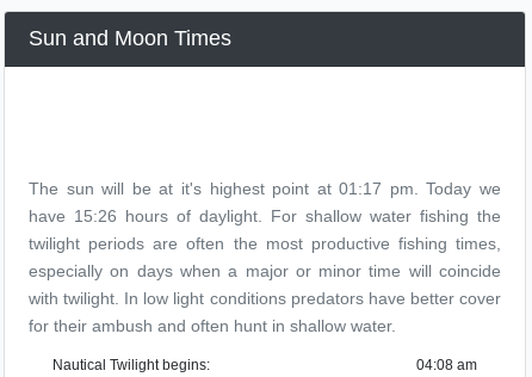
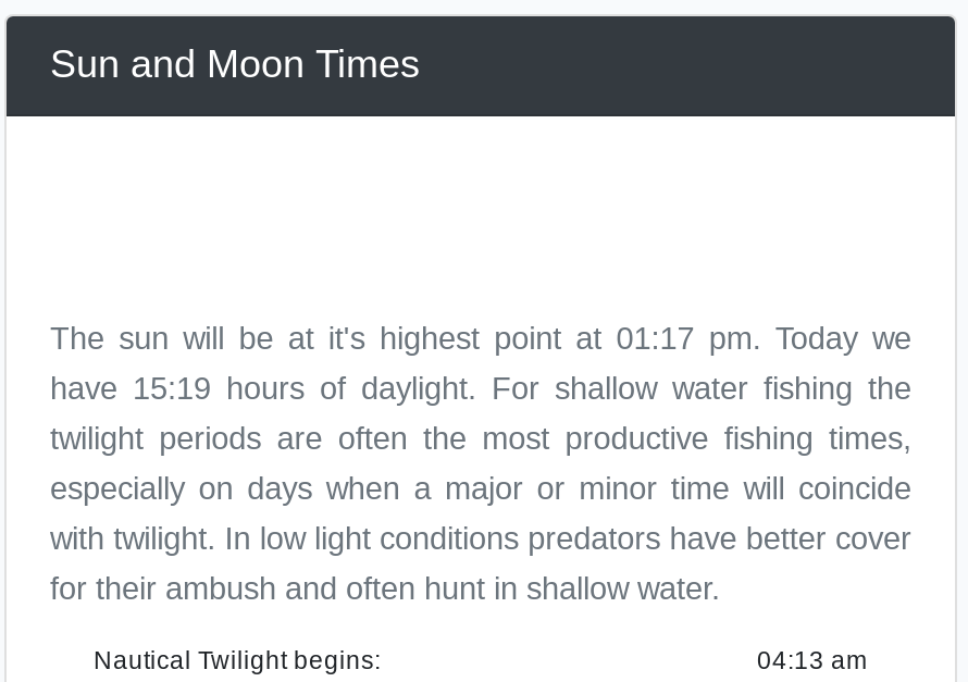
[29,206,501,225] have 15:26 hours of daylight. For shallow water fishing the -> [50,370,911,405] have 15:19 hours of daylight. For shallow water fishing the
[416,358,477,372] 04:08 am -> [757,647,868,673] 04:13 am

